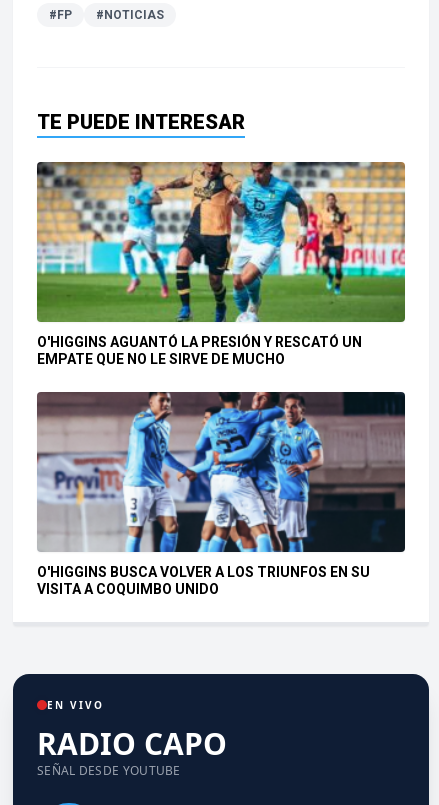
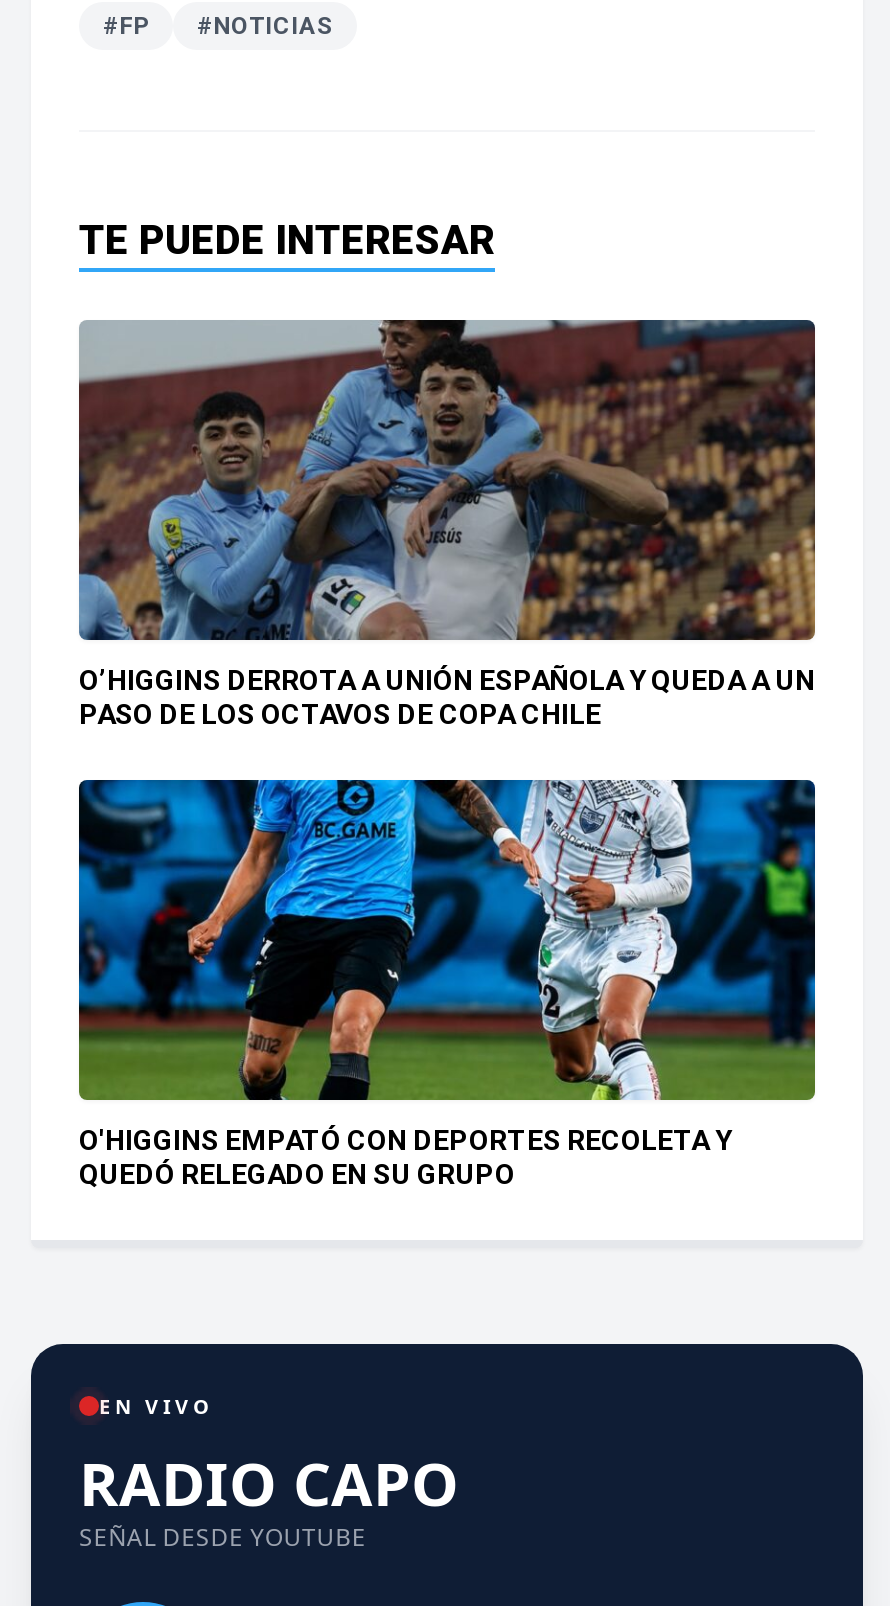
[36,161,406,366] [image] | O'HIGGINS AGUANTÓ LA PRESIÓN Y RESCATÓ UN | EMPATE QUE NO LE SIRVE DE MUCHO -> [77,318,817,729] [image] | O’HIGGINS DERROTA A UNIÓN ESPAÑOLA Y QUEDA A UN | PASO DE LOS OCTAVOS DE COPA CHILE
[36,391,406,596] [image] | O'HIGGINS BUSCA VOLVER A LOS TRIUNFOS EN SU | VISITA A COQUIMBO UNIDO -> [77,778,817,1189] [image] | O'HIGGINS EMPATÓ CON DEPORTES RECOLETA Y | QUEDÓ RELEGADO EN SU GRUPO

